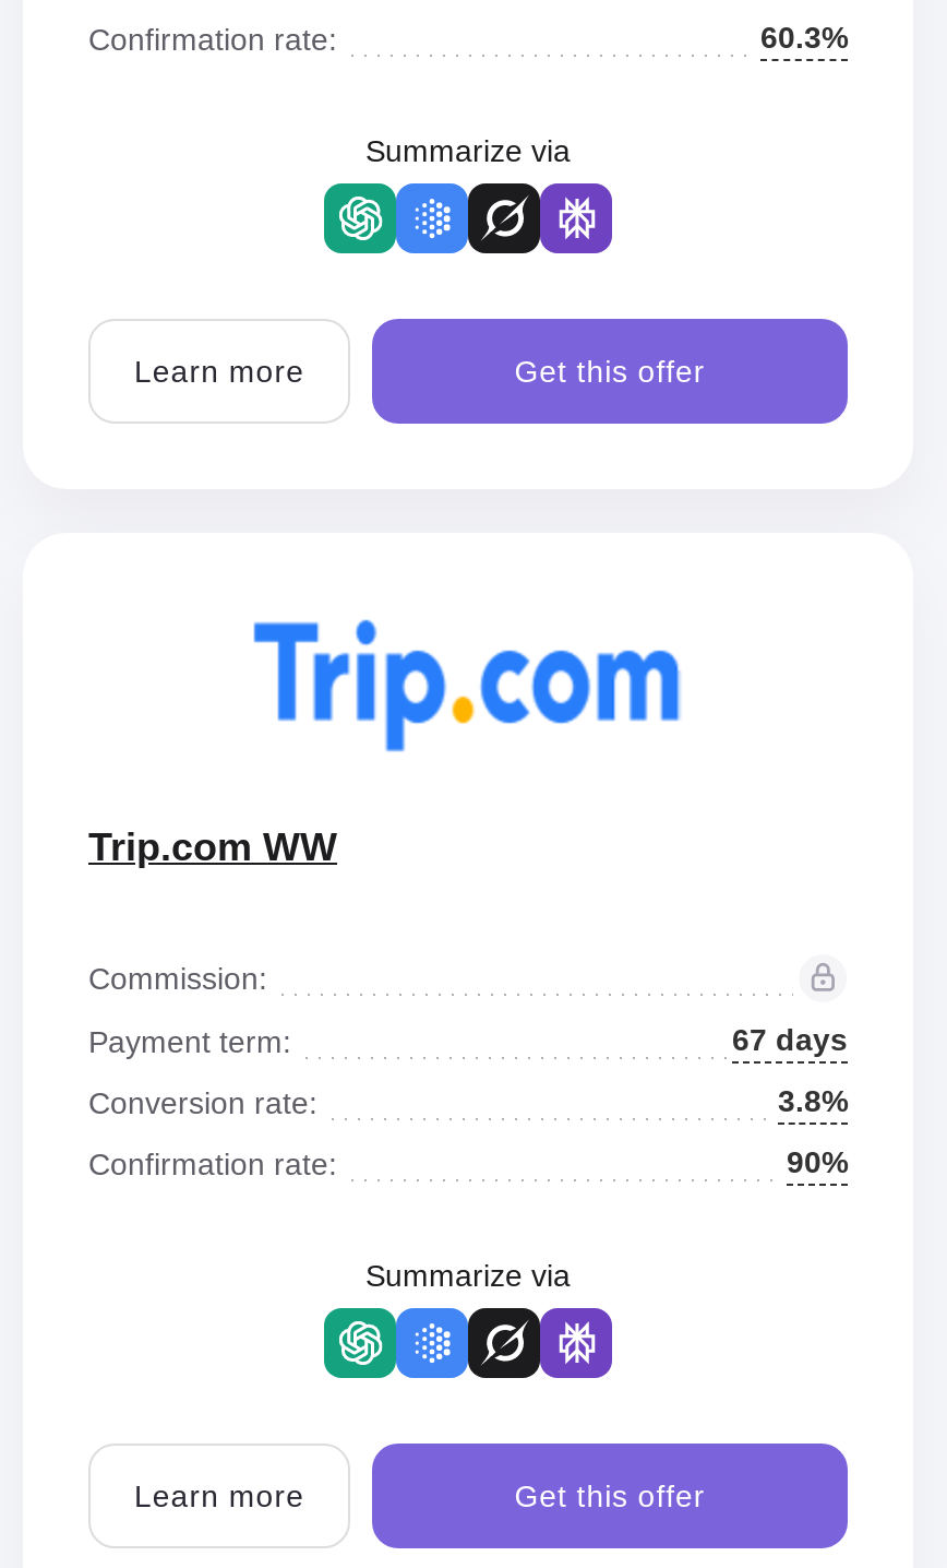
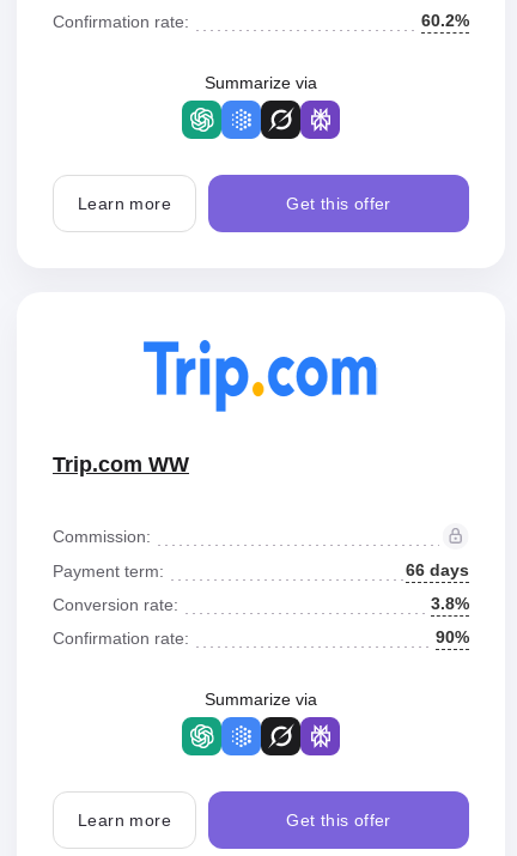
[760,20,848,55] 60.3% -> [421,11,469,30] 60.2%
[732,1022,848,1057] 67 days -> [406,560,469,579] 66 days

